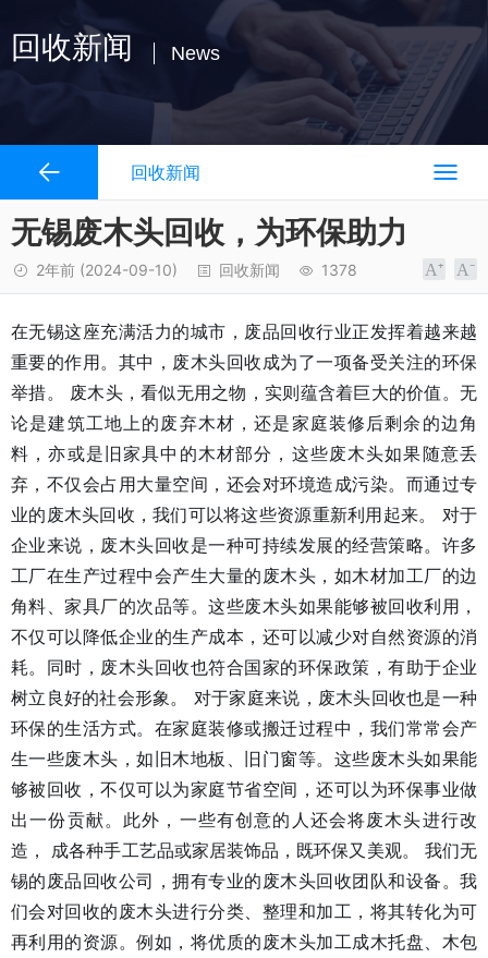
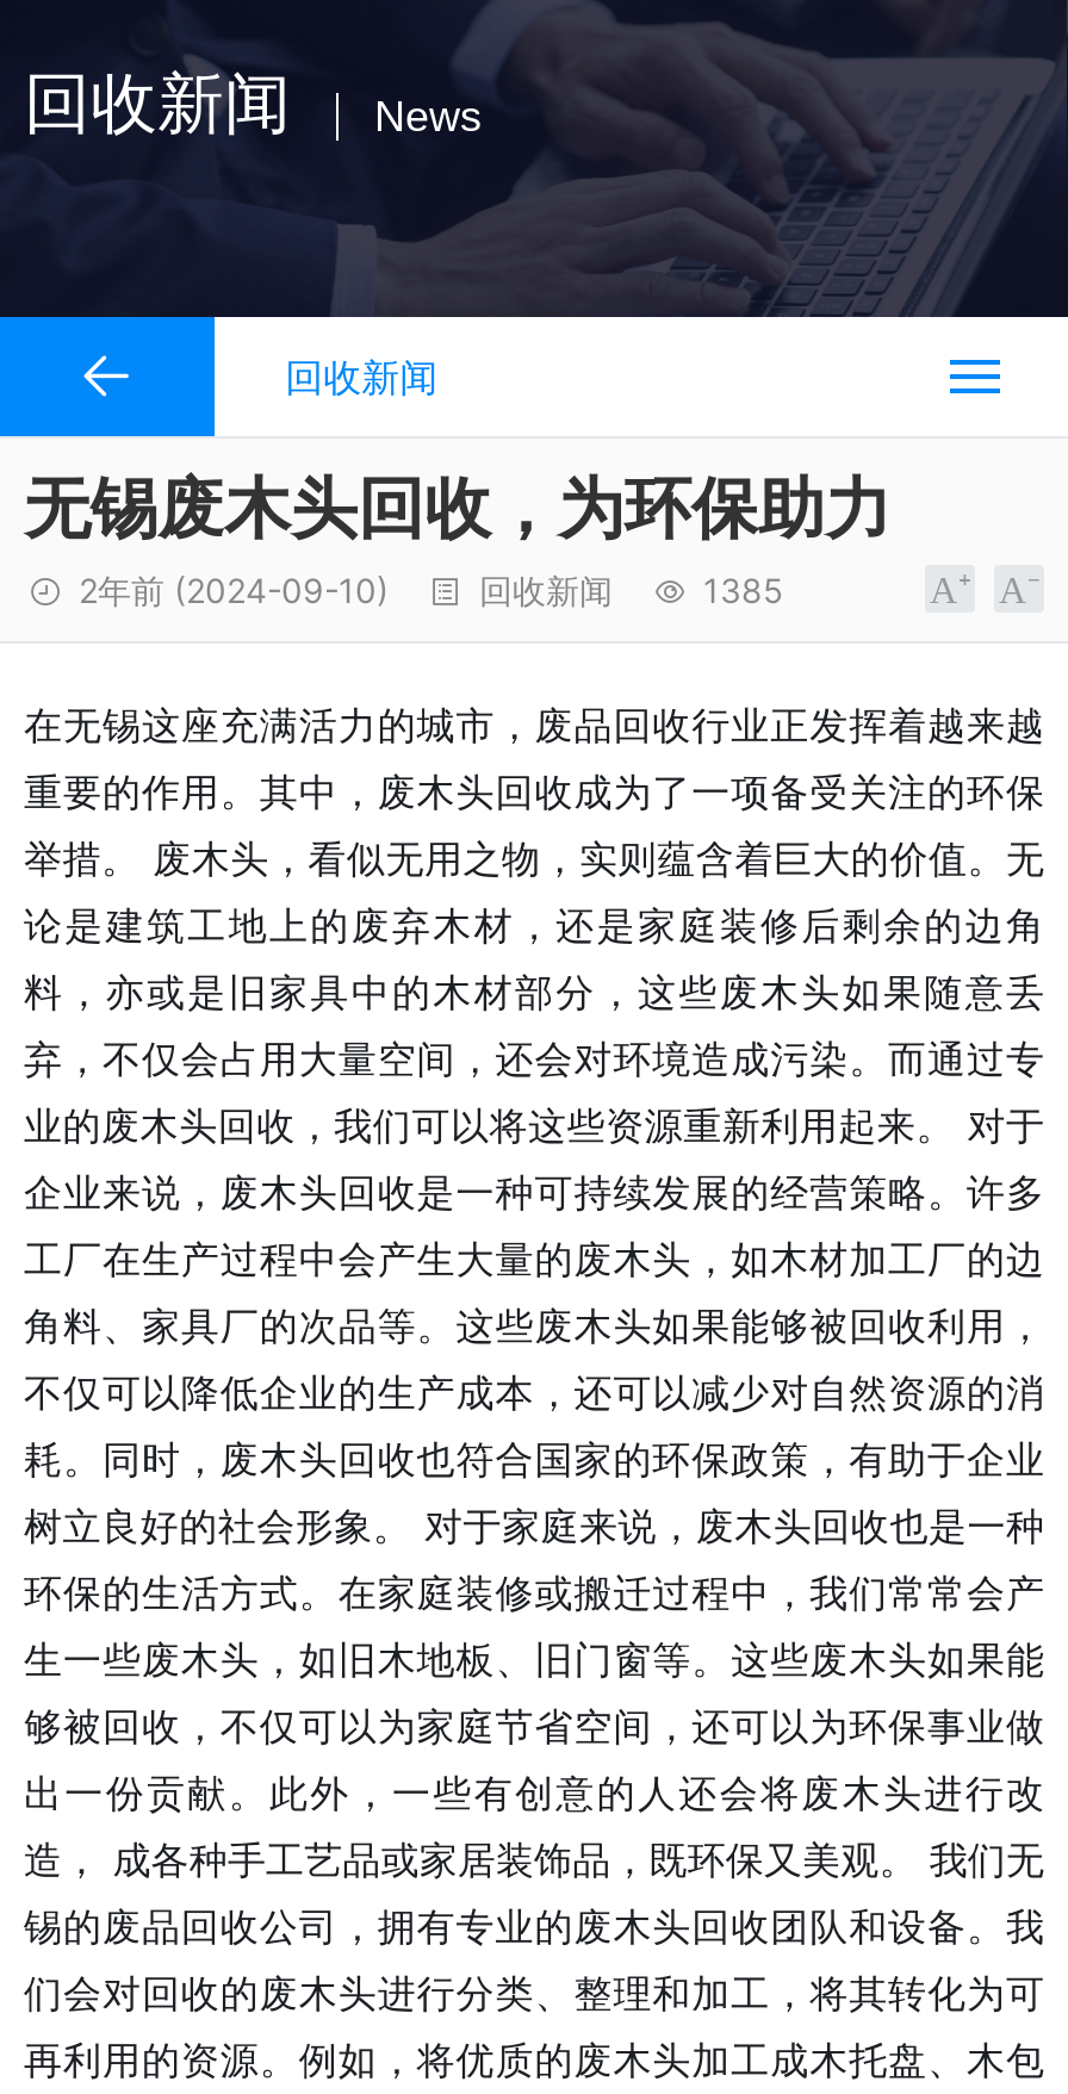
[321,260,357,279] 1378 -> [703,570,784,610] 1385

